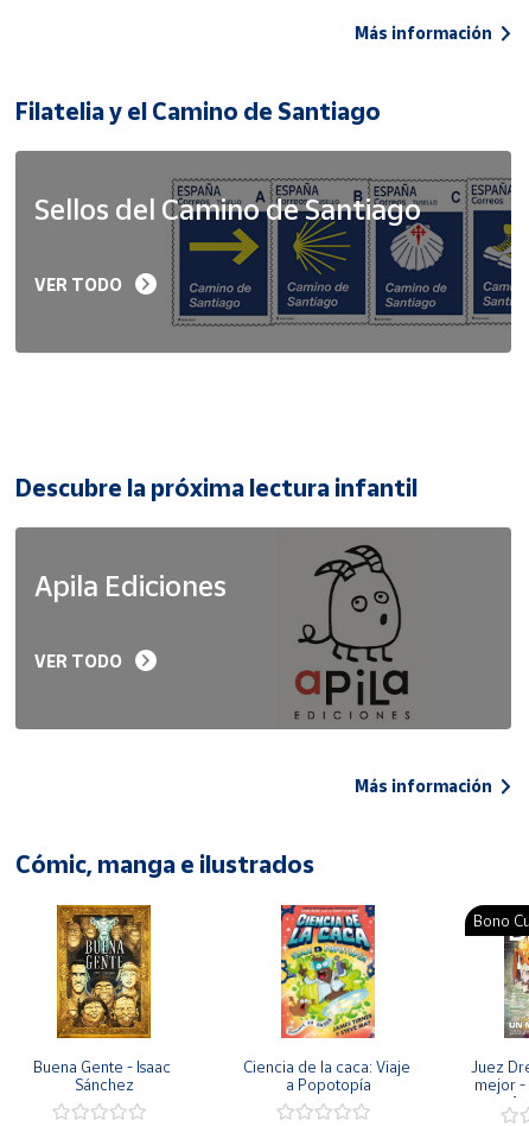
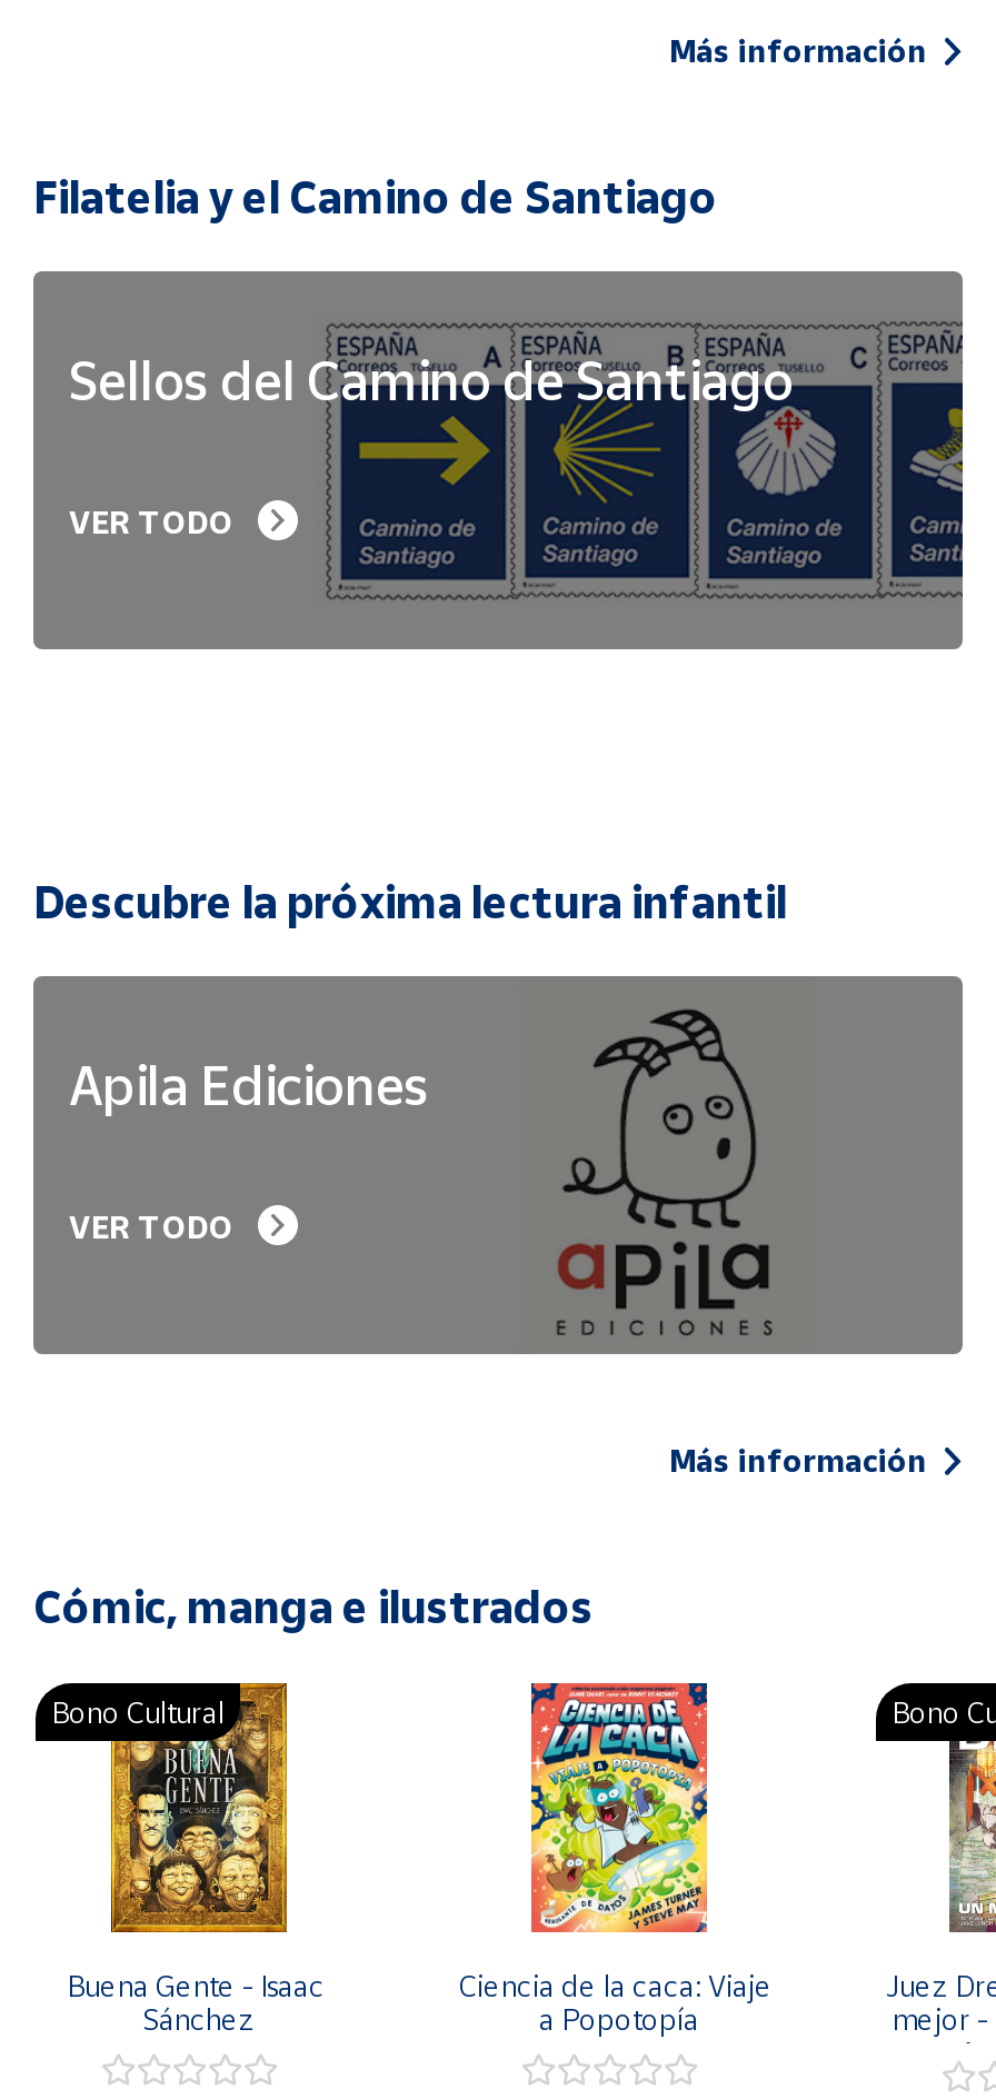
none -> [51,1695,225,1731] Bono Cultural

